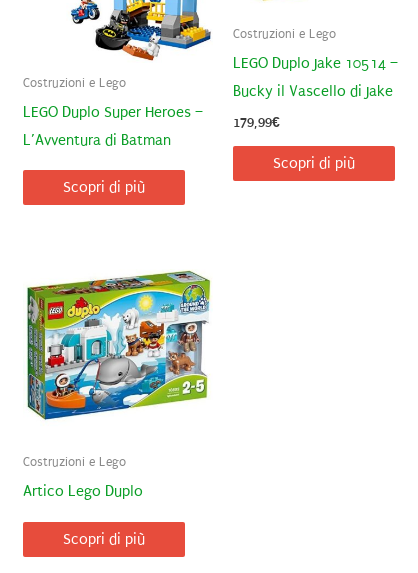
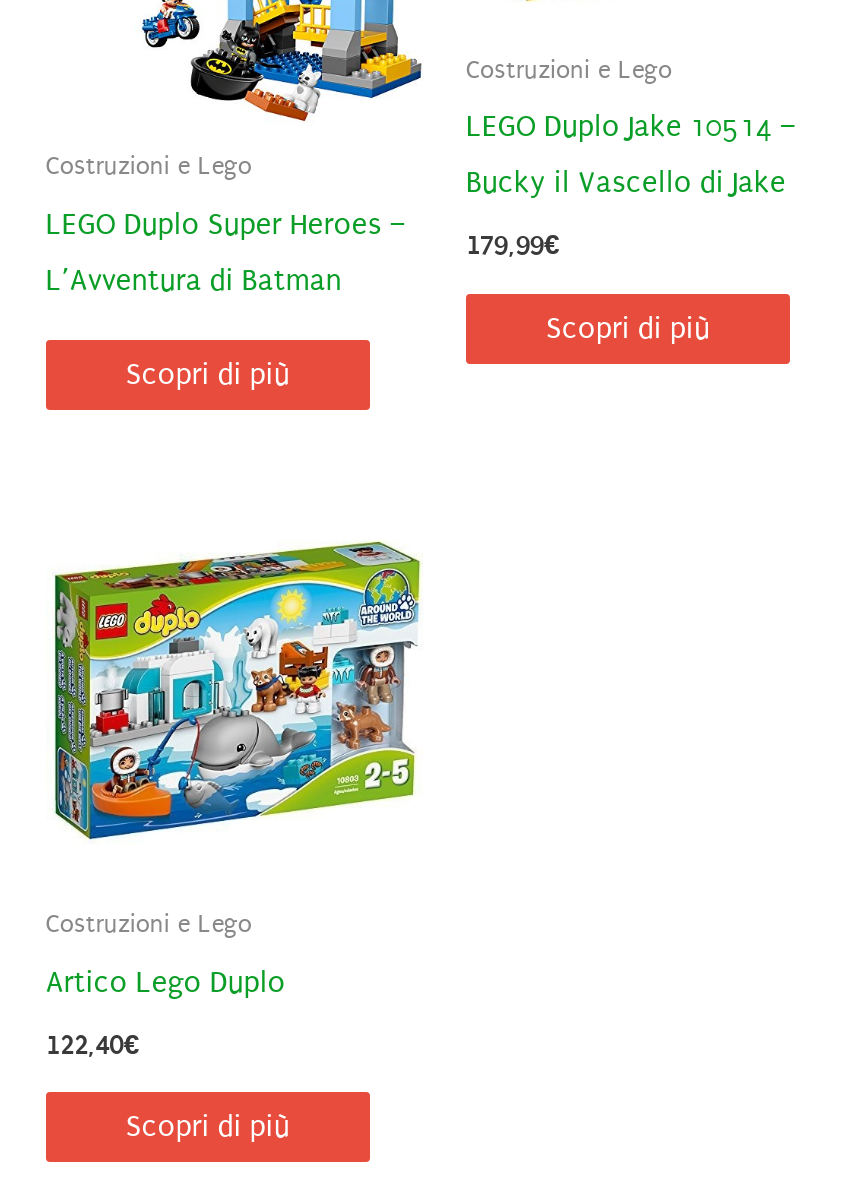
none -> [46,1029,140,1059] 122,40€

